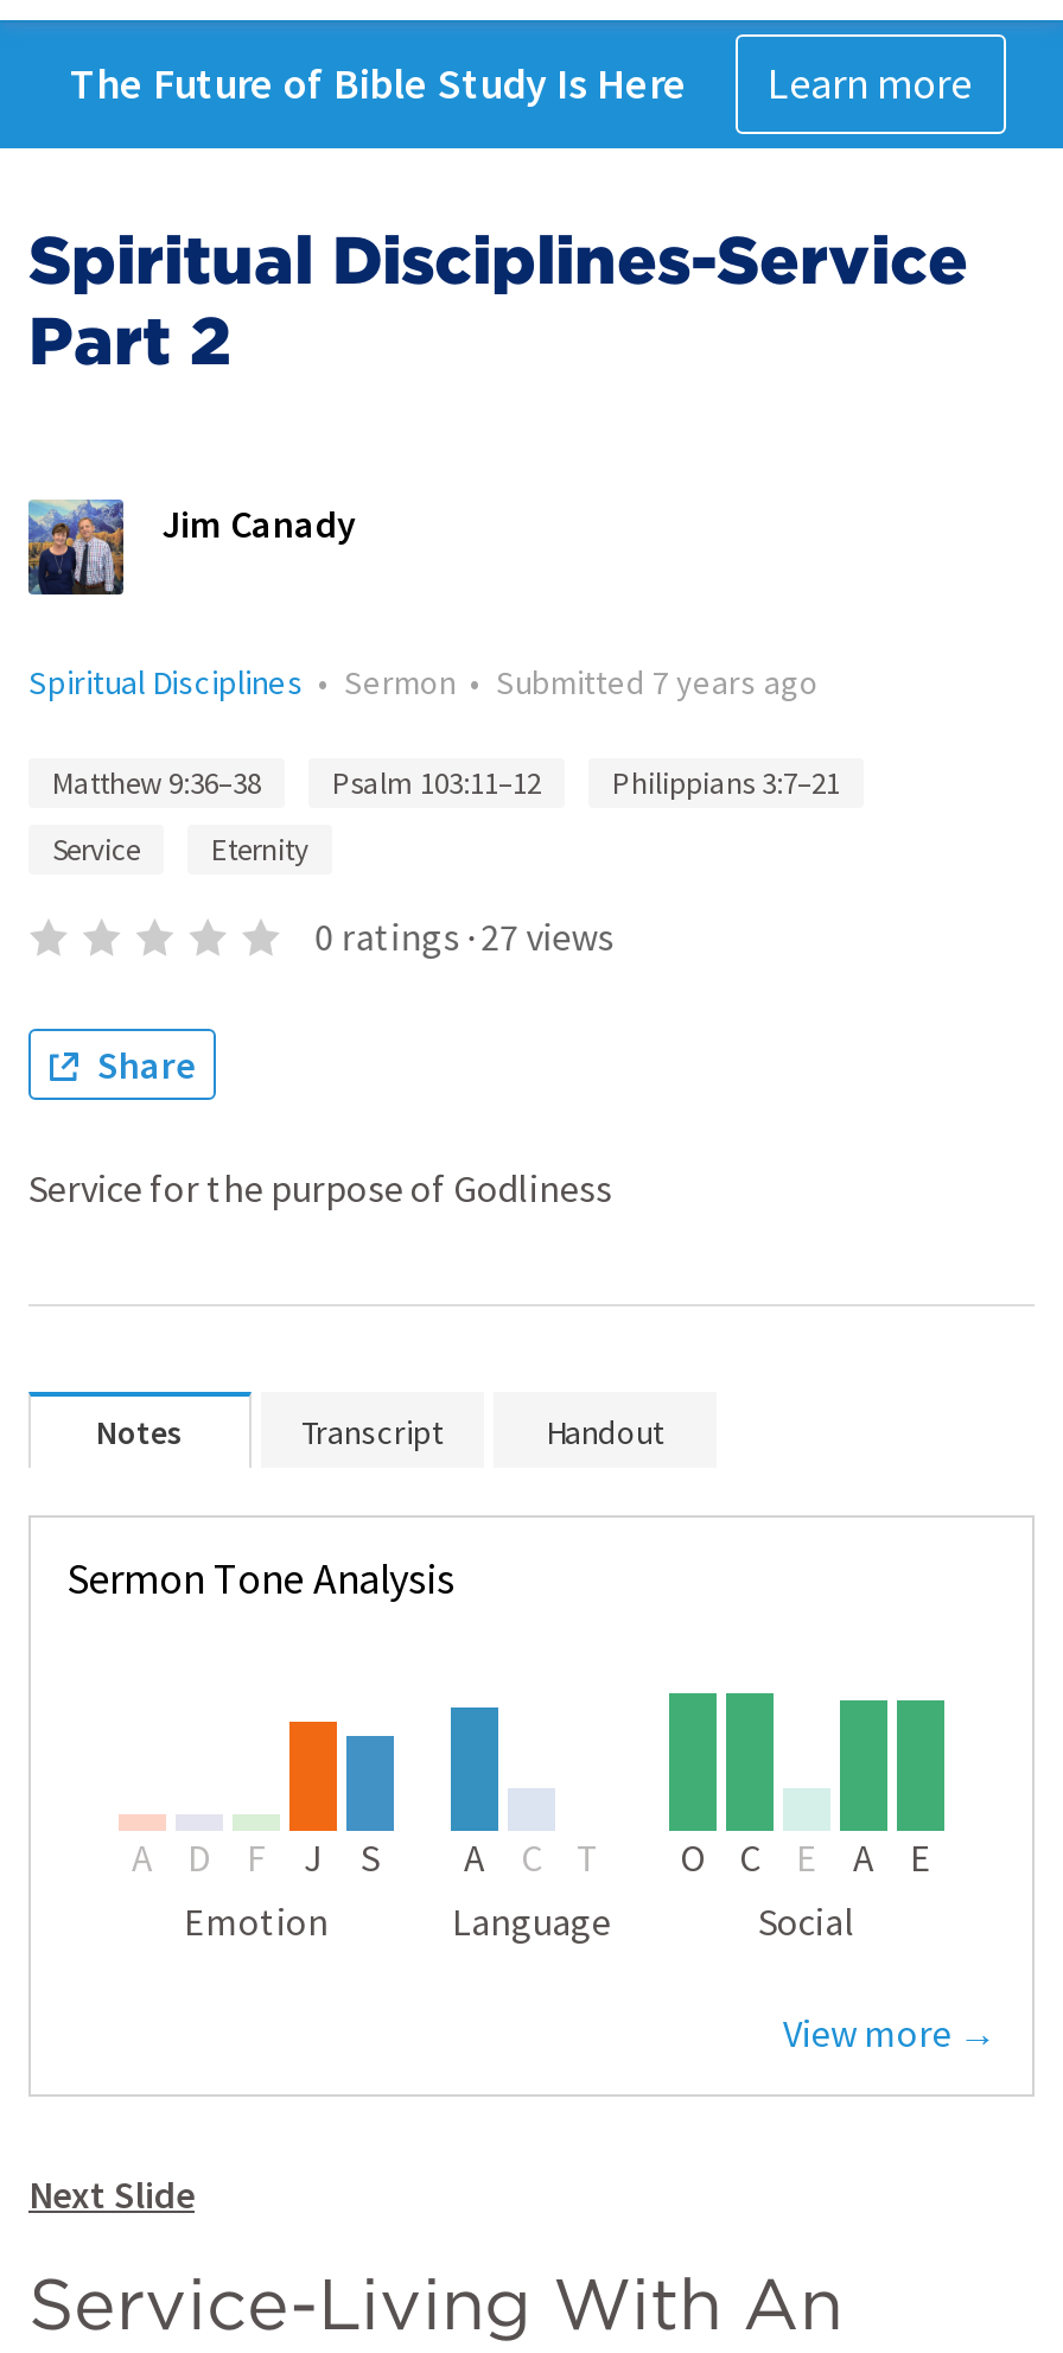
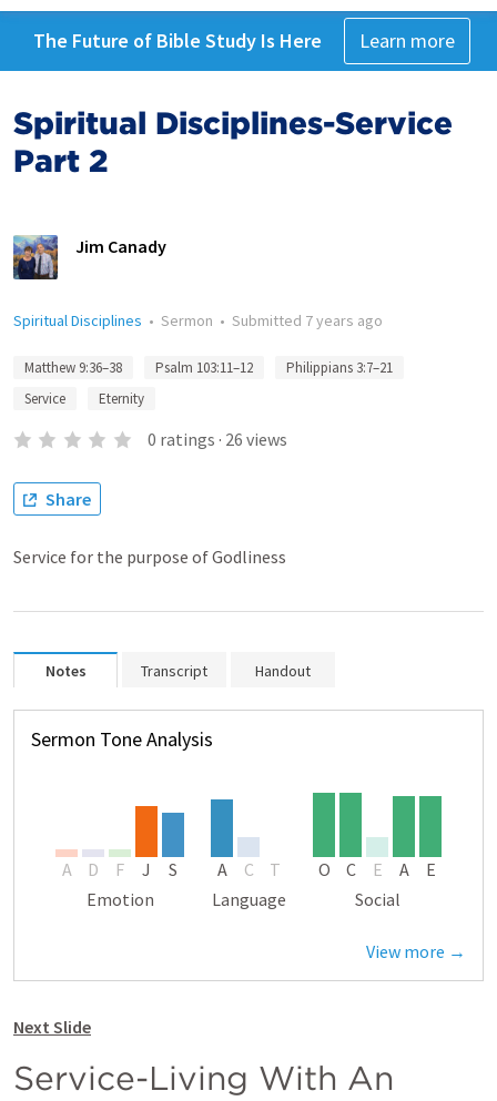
[315,912,614,960] 0 ratings · 27 views -> [147,428,287,450] 0 ratings · 26 views

